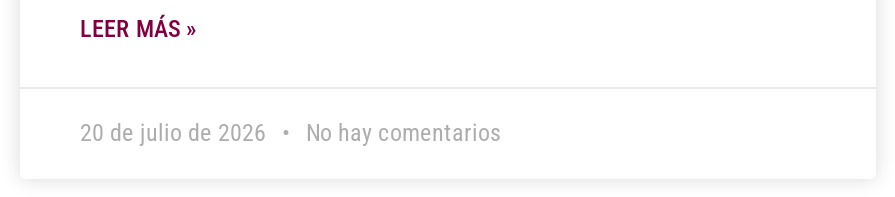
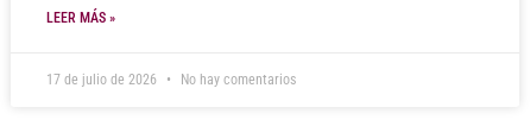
[80,118,500,146] 20 de julio de 2026 No hay comentarios -> [46,71,296,88] 17 de julio de 2026 No hay comentarios

